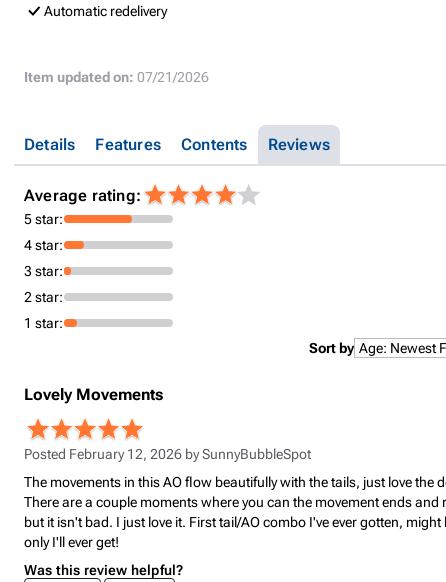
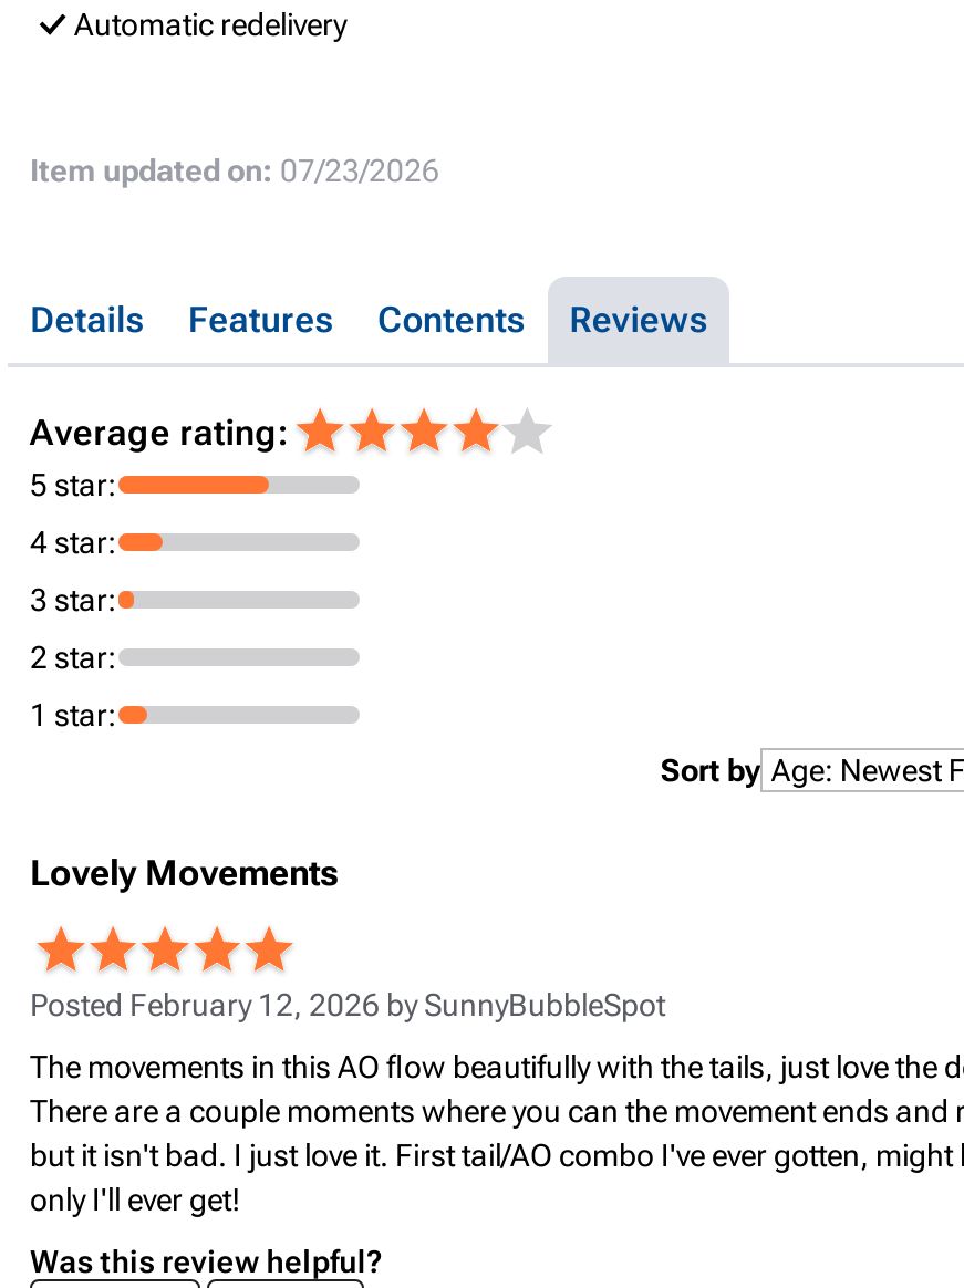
[24,68,209,84] Item updated on: 07/21/2026 -> [30,152,439,187] Item updated on: 07/23/2026

